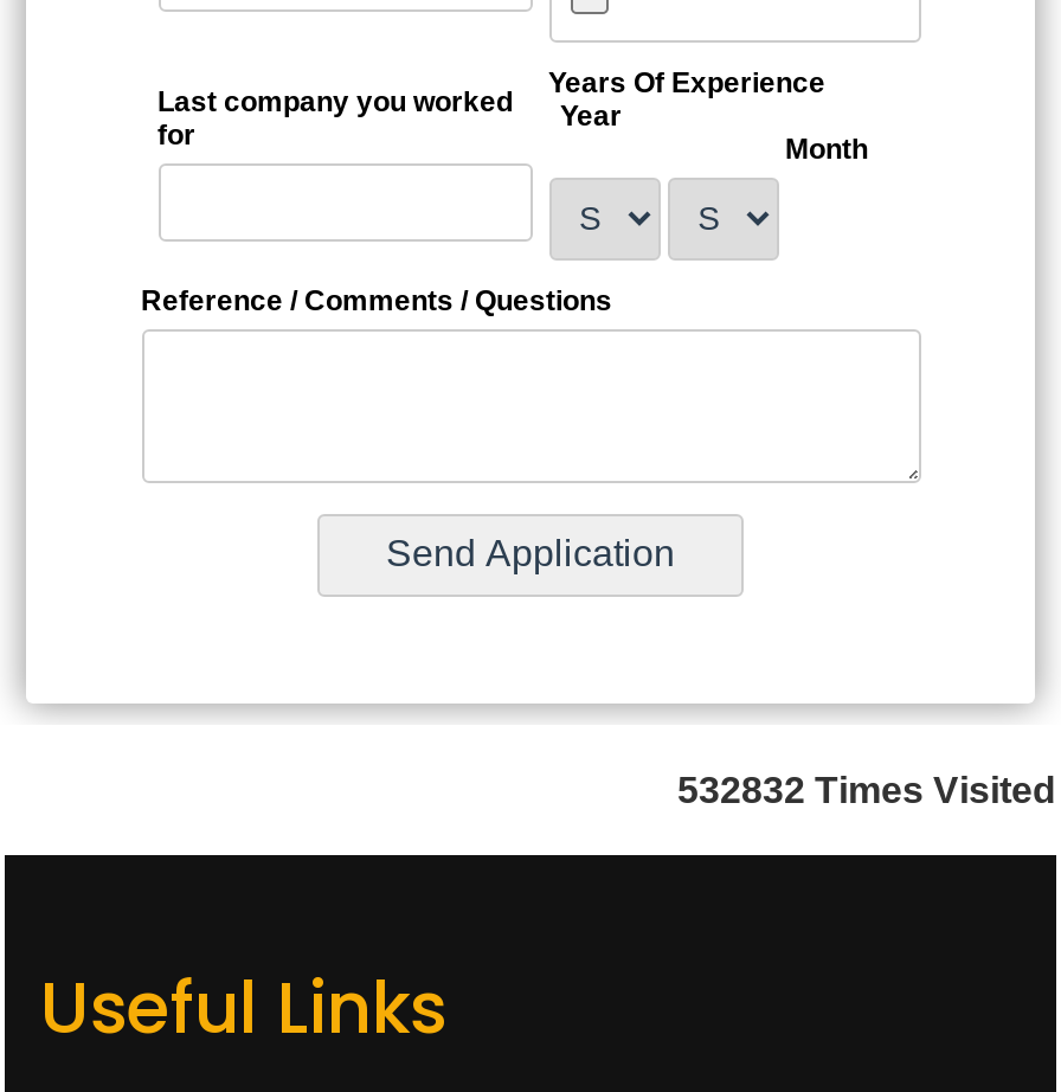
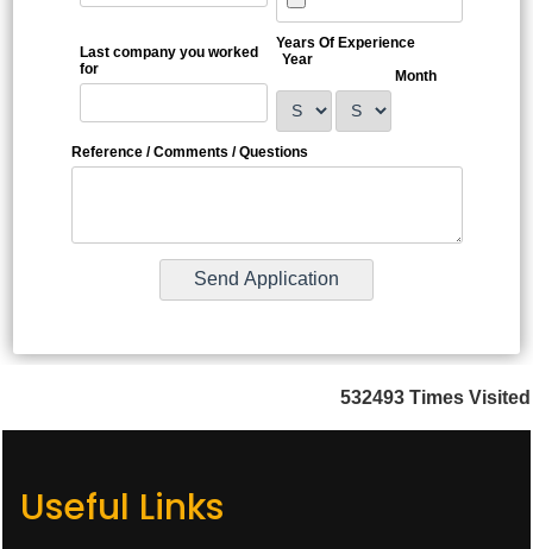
[677,770,1056,810] 532832 Times Visited -> [340,387,531,408] 532493 Times Visited

